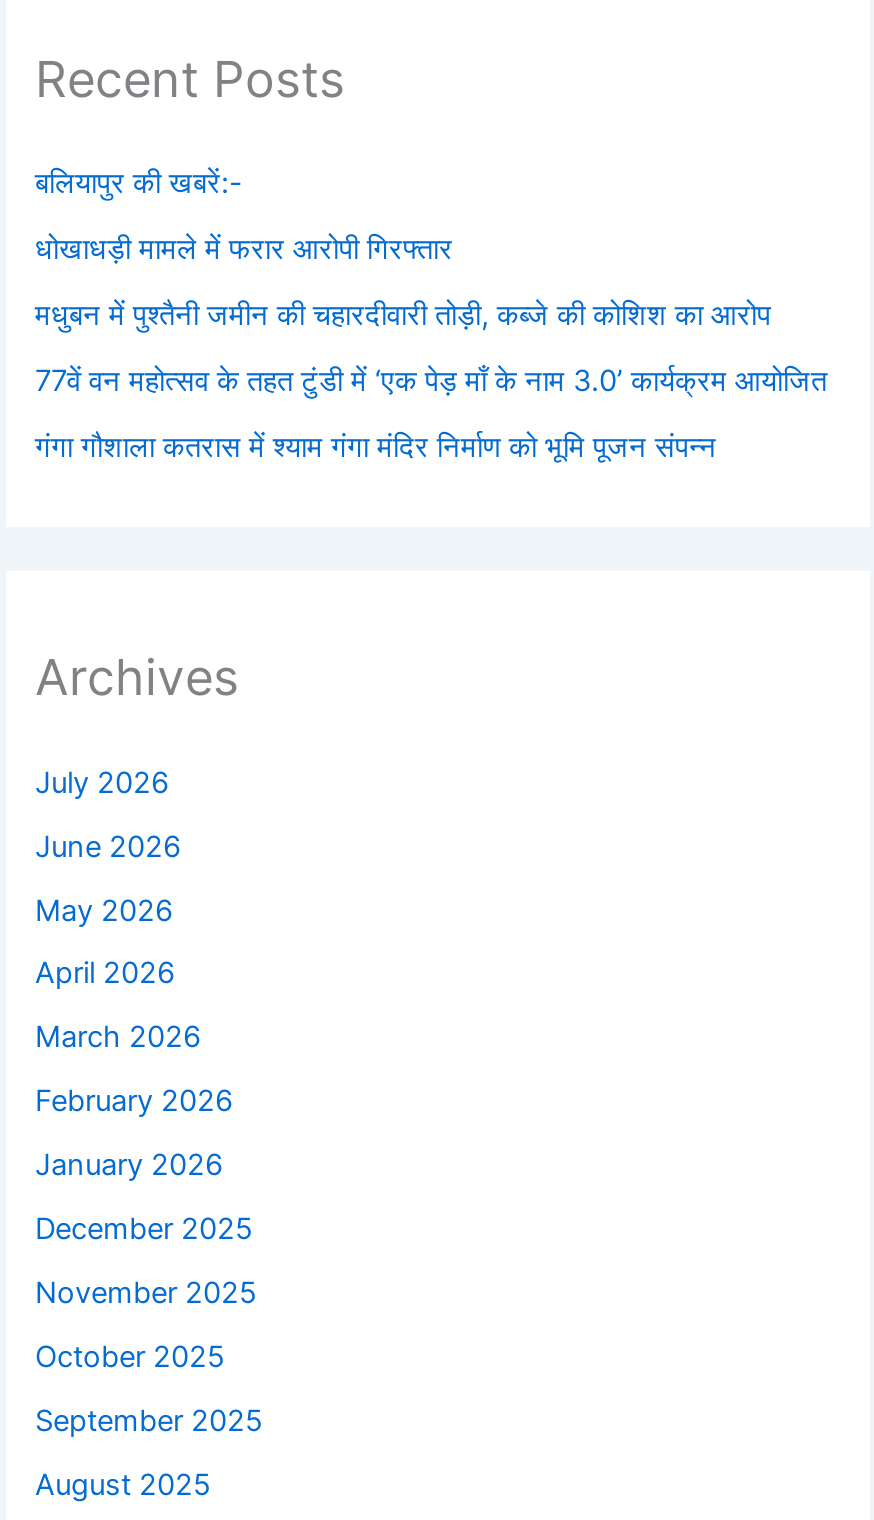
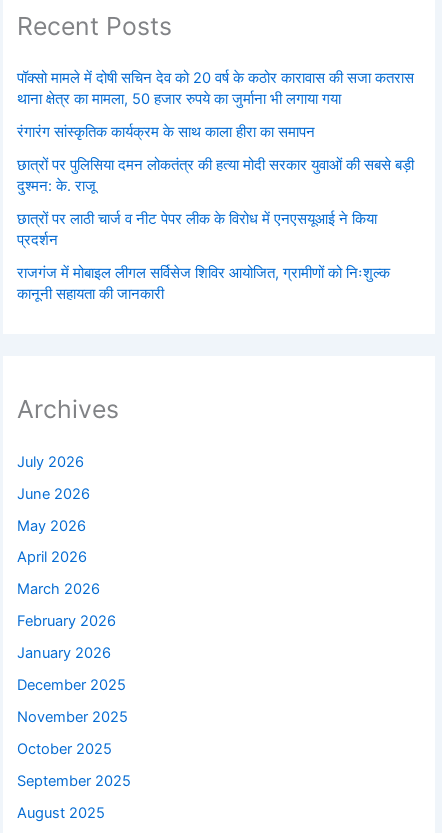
[35,165,243,201] बलियापुर की खबरें:- -> [17,69,414,108] पॉक्सो मामले में दोषी सचिन देव को 20 वर्ष के कठोर कारावास की सजा कतरास | थाना क्षेत्र का मामला, 50 हजार रुपये का जुर्माना भी लगाया गया
[35,231,453,267] धोखाधड़ी मामले में फरार आरोपी गिरफ्तार -> [17,123,315,141] रंगारंग सांस्कृतिक कार्यक्रम के साथ काला हीरा का समापन
[35,297,771,333] मधुबन में पुश्तैनी जमीन की चहारदीवारी तोड़ी, कब्जे की कोशिश का आरोप -> [17,156,414,195] छात्रों पर पुलिसिया दमन लोकतंत्र की हत्या मोदी सरकार युवाओं की सबसे बड़ी | दुश्मन: के. राजू
[35,363,827,399] 77वें वन महोत्सव के तहत टुंडी में ‘एक पेड़ माँ के नाम 3.0’ कार्यक्रम आयोजित -> [17,210,377,249] छात्रों पर लाठी चार्ज व नीट पेपर लीक के विरोध में एनएसयूआई ने किया | प्रदर्शन
[35,429,717,465] गंगा गौशाला कतरास में श्याम गंगा मंदिर निर्माण को भूमि पूजन संपन्न -> [17,264,390,303] राजगंज में मोबाइल लीगल सर्विसेज शिविर आयोजित, ग्रामीणों को निःशुल्क | कानूनी सहायता की जानकारी

